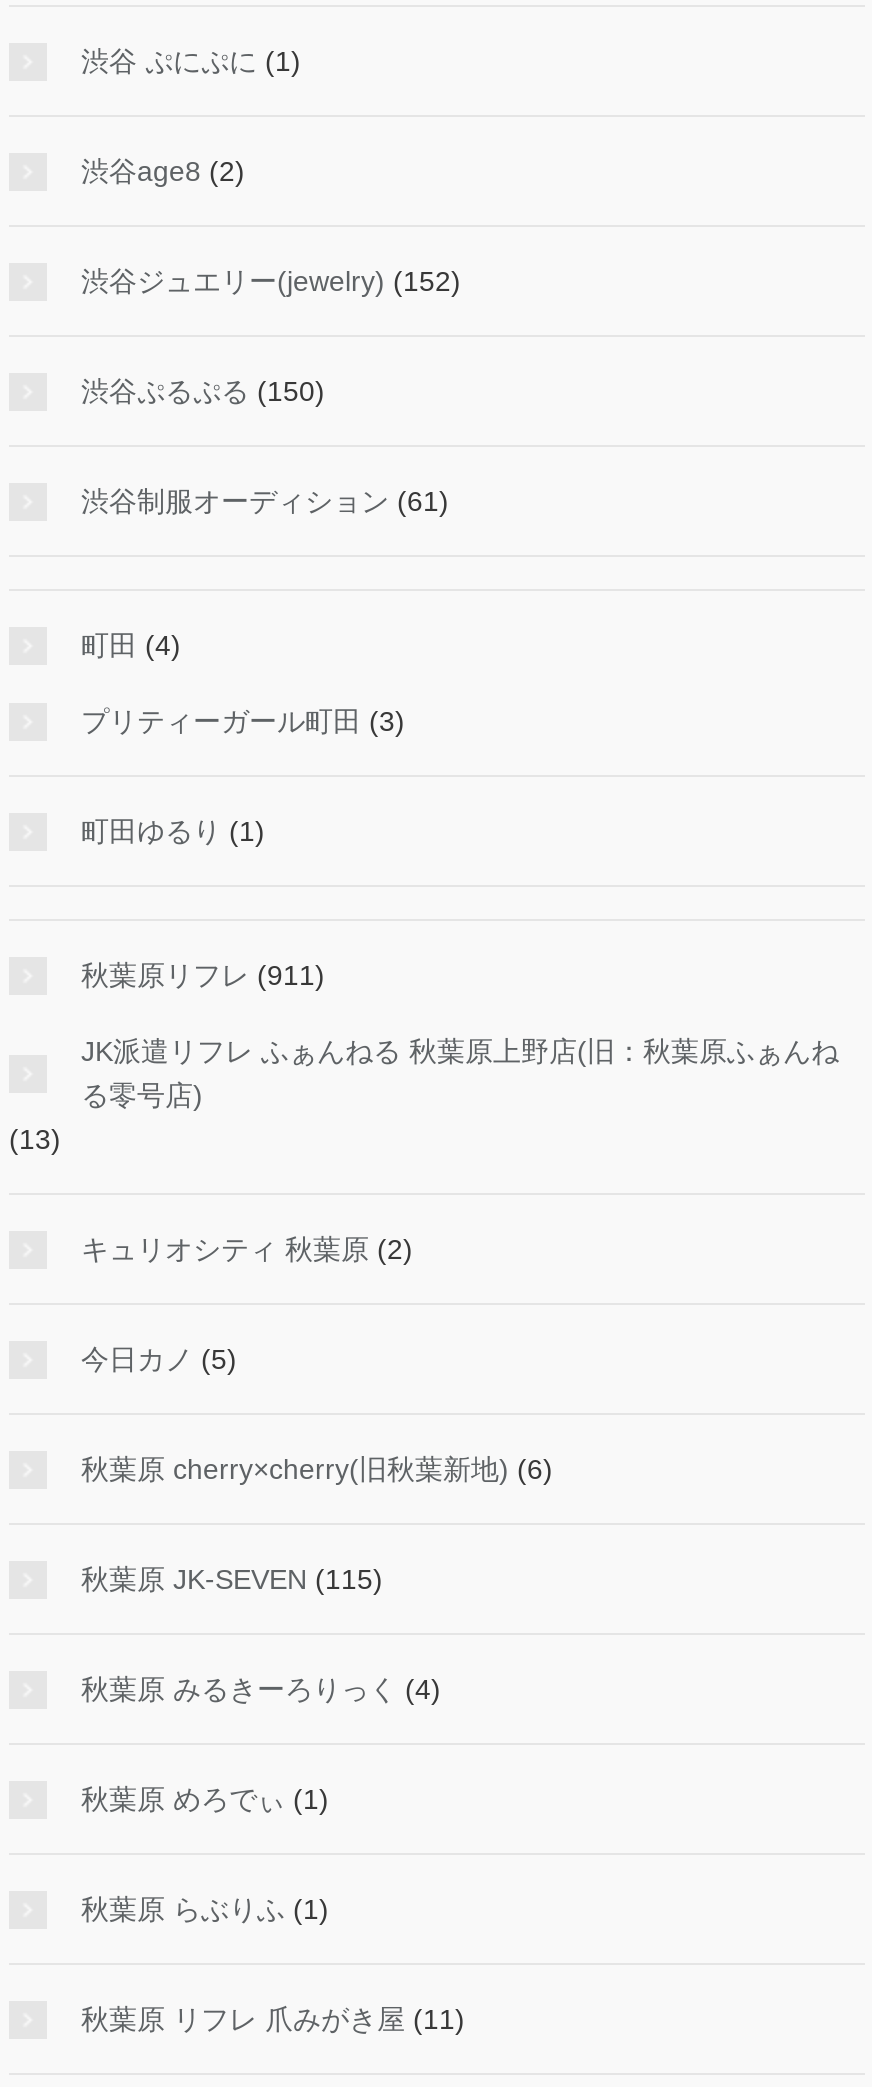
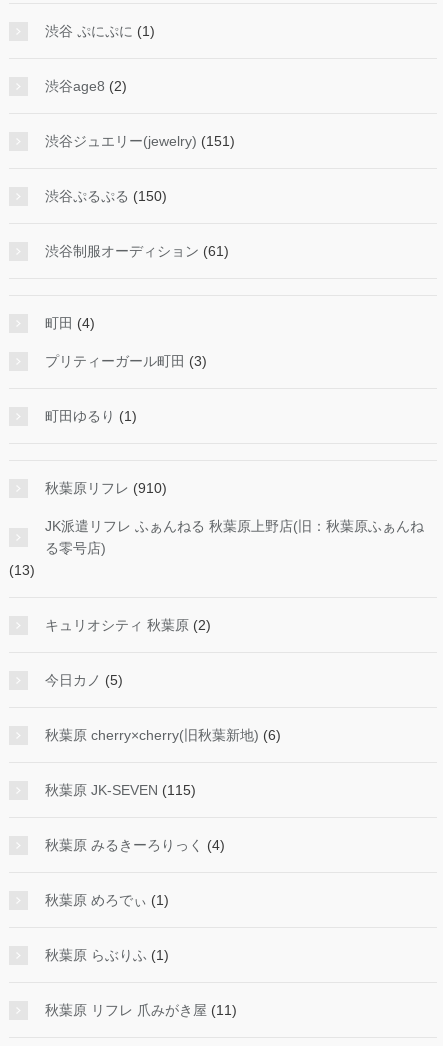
[81,264,461,296] 渋谷ジュエリー(jewelry) (152) -> [45,133,235,149] 渋谷ジュエリー(jewelry) (151)
[81,958,325,990] 秋葉原リフレ(911) -> [45,480,167,496] 秋葉原リフレ(910)

